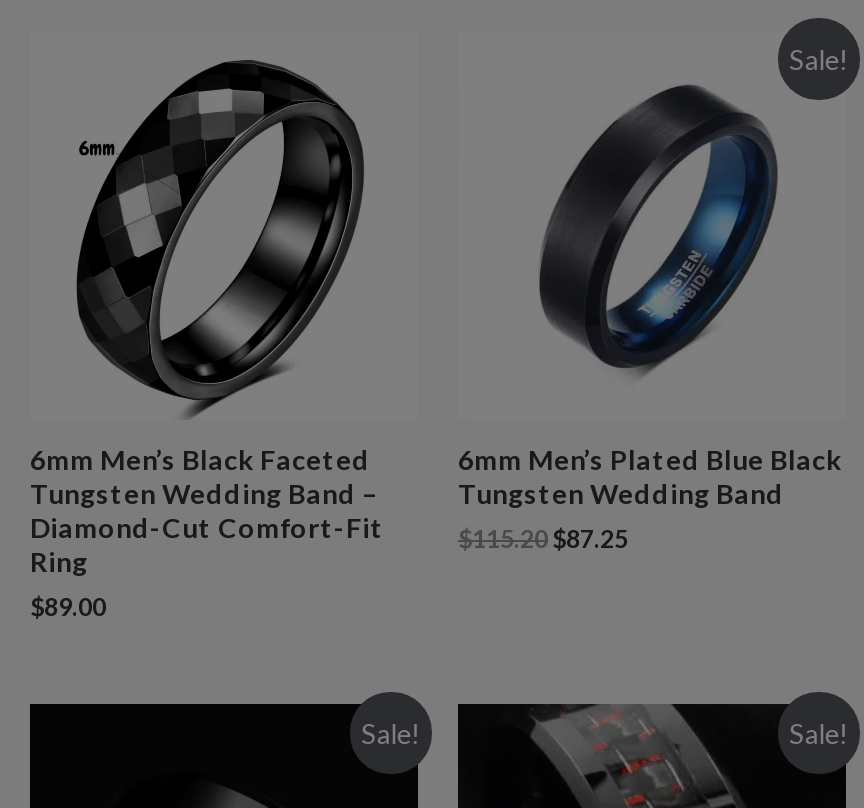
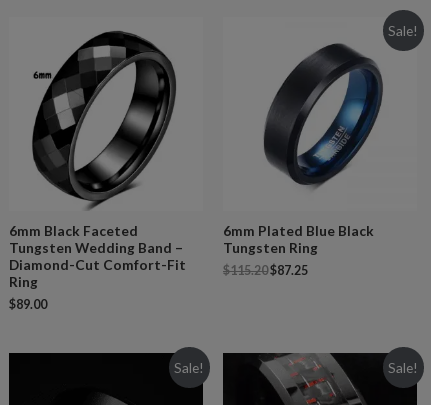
[30,442,370,476] 6mm Men’s Black Faceted -> [9,222,138,239] 6mm Black Faceted
[458,442,842,510] 6mm Men’s Plated Blue Black | Tungsten Wedding Band -> [223,222,374,256] 6mm Plated Blue Black | Tungsten Ring

